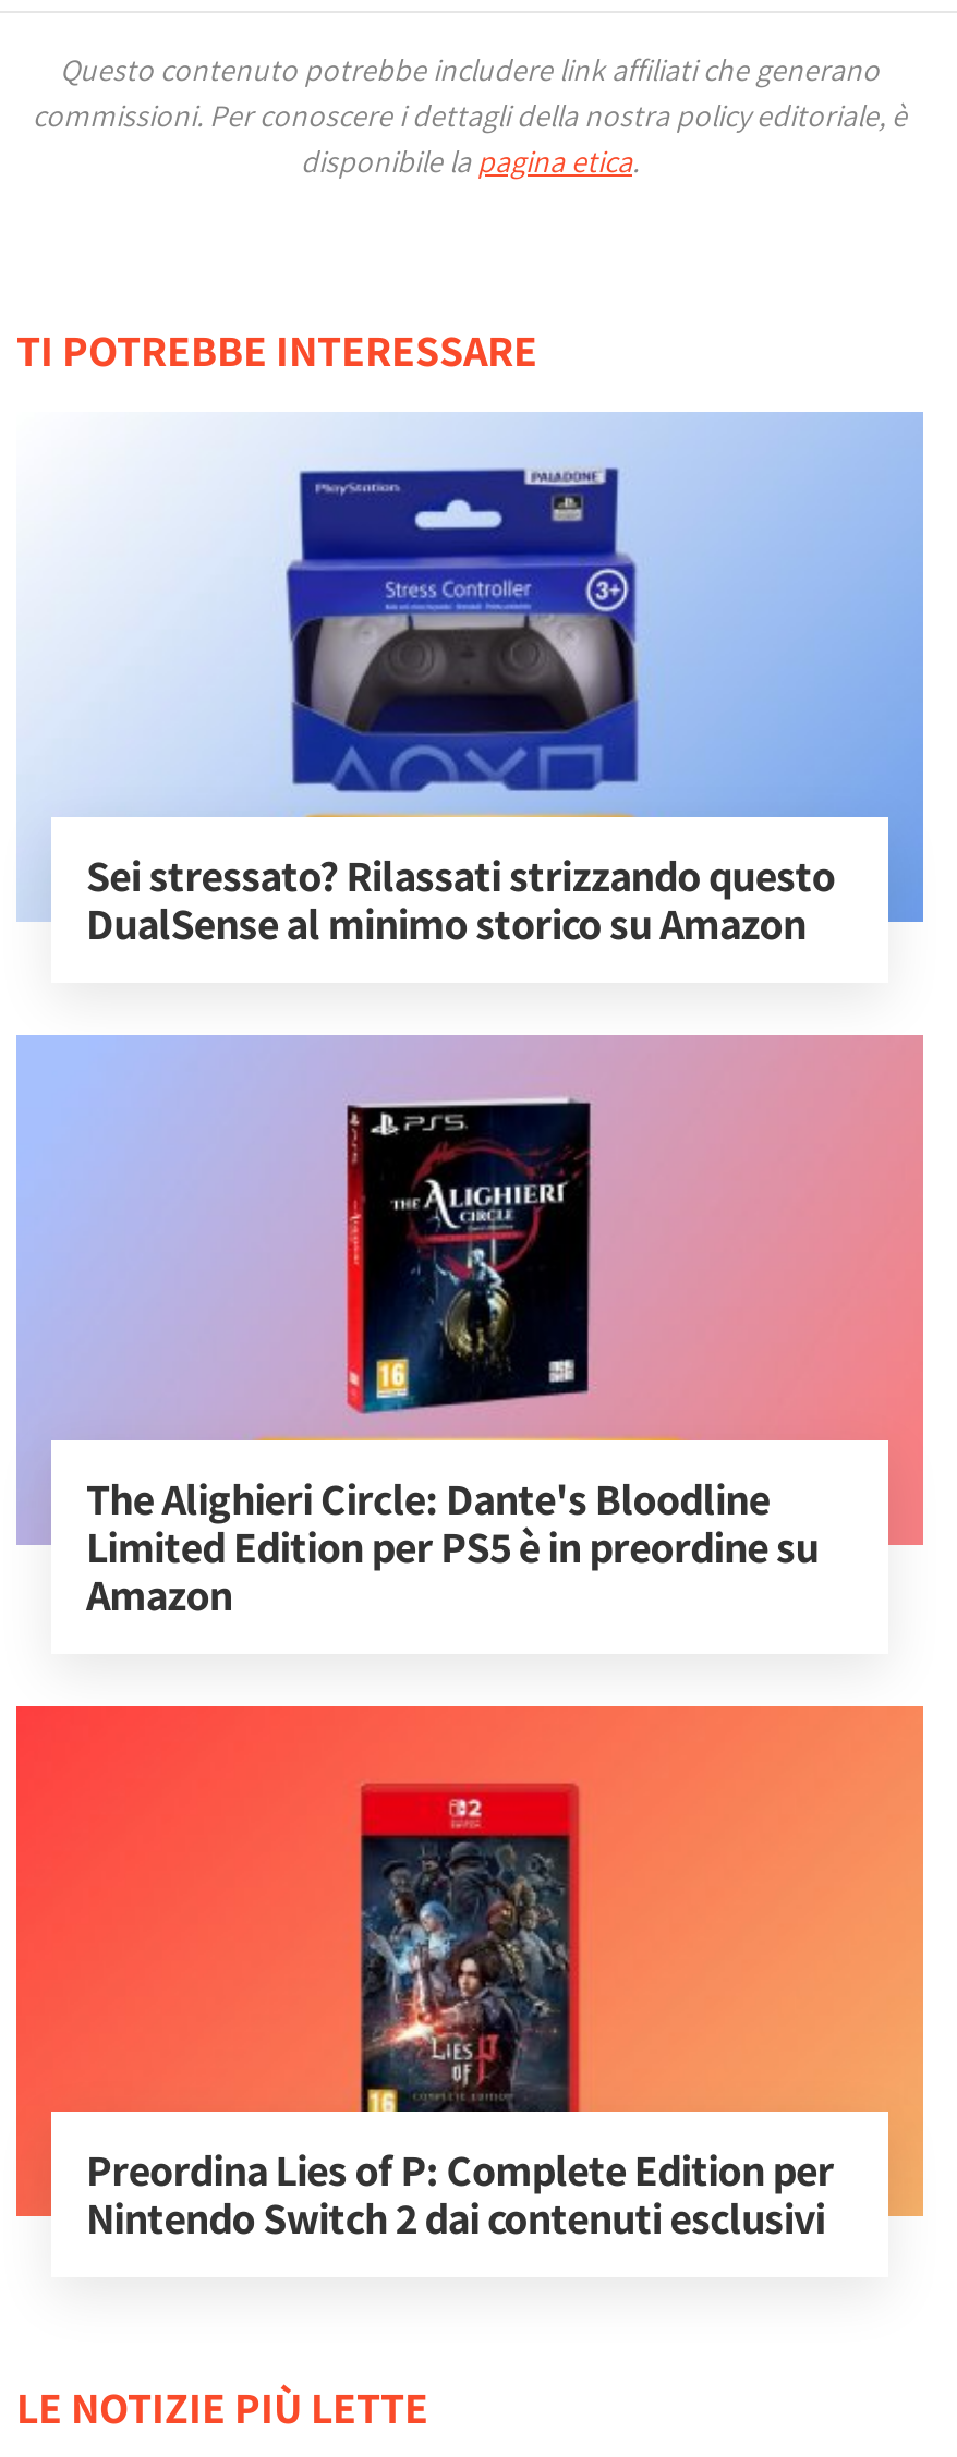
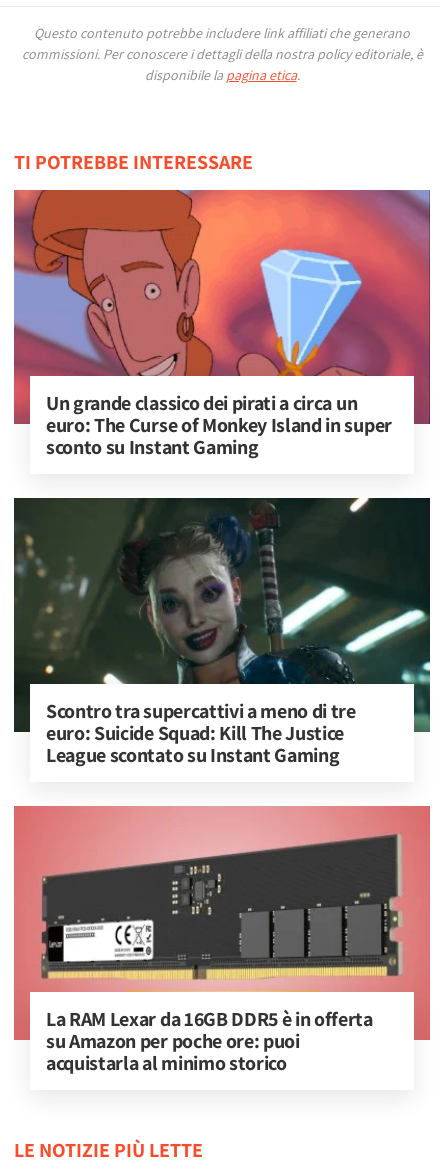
[16,412,925,952] [image] | Sei stressato? Rilassati strizzando questo | DualSense al minimo storico su Amazon -> [13,189,431,460] [image] | Un grande classico dei pirati a circa un | euro: The Curse of Monkey Island in super | sconto su Instant Gaming
[16,1033,923,1623] [image] | The Alighieri Circle: Dante's Bloodline | Limited Edition per PS5 è in preordine su | Amazon -> [13,497,431,768] [image] | Scontro tra supercattivi a meno di tre | euro: Suicide Squad: Kill The Justice | League scontato su Instant Gaming
[16,1704,923,2247] [image] | Preordina Lies of P: Complete Edition per | Nintendo Switch 2 dai contenuti esclusivi -> [14,805,430,1076] [image] | La RAM Lexar da 16GB DDR5 è in offerta | su Amazon per poche ore: puoi | acquistarla al minimo storico

